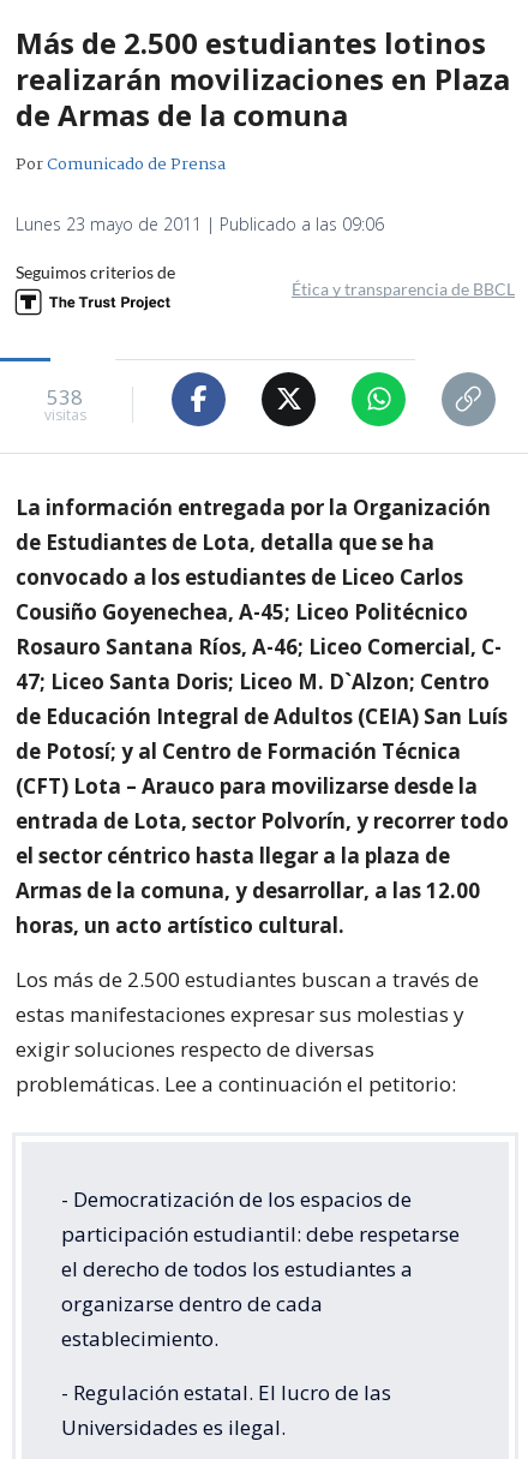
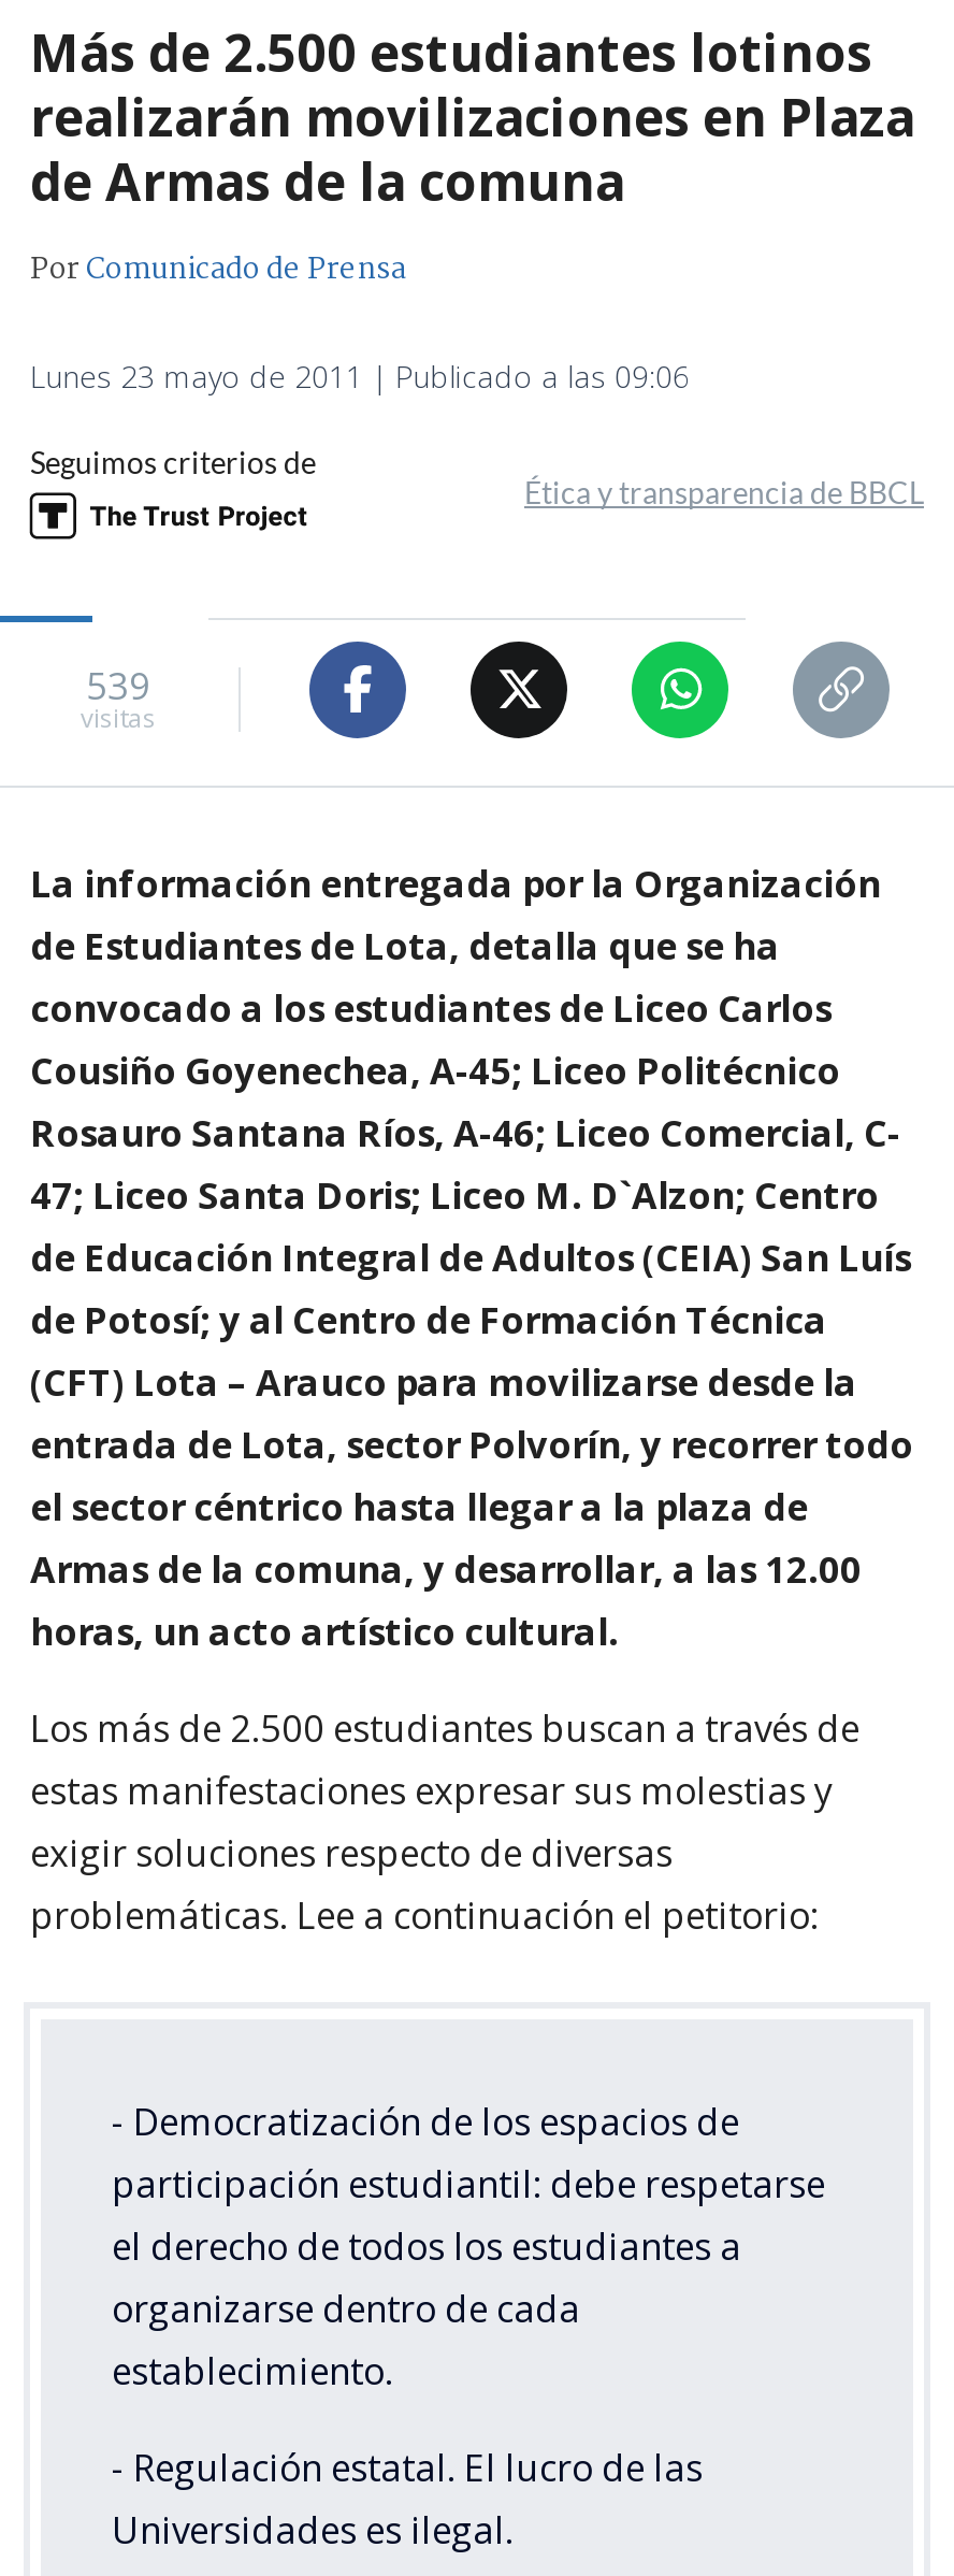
[47,383,83,411] 538 -> [86,662,150,711] 539

